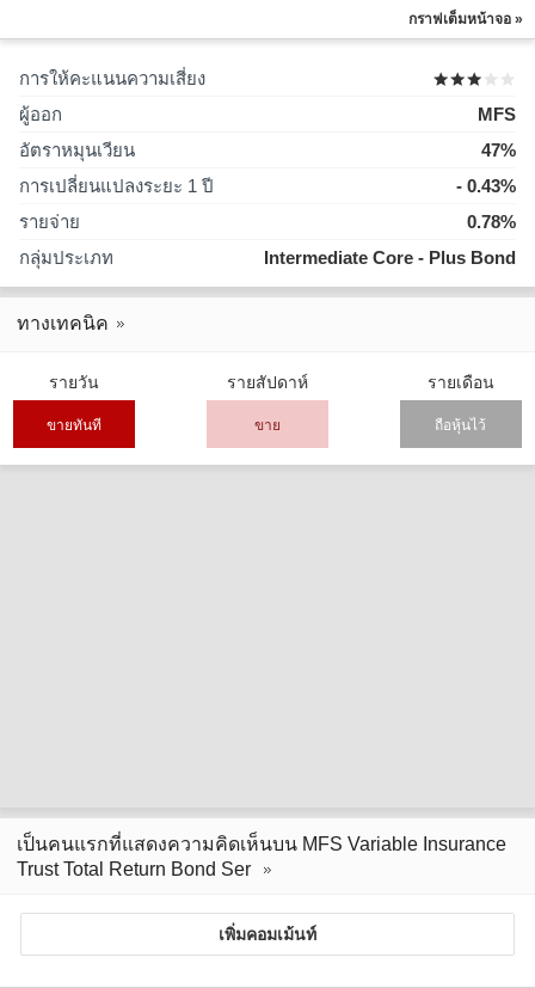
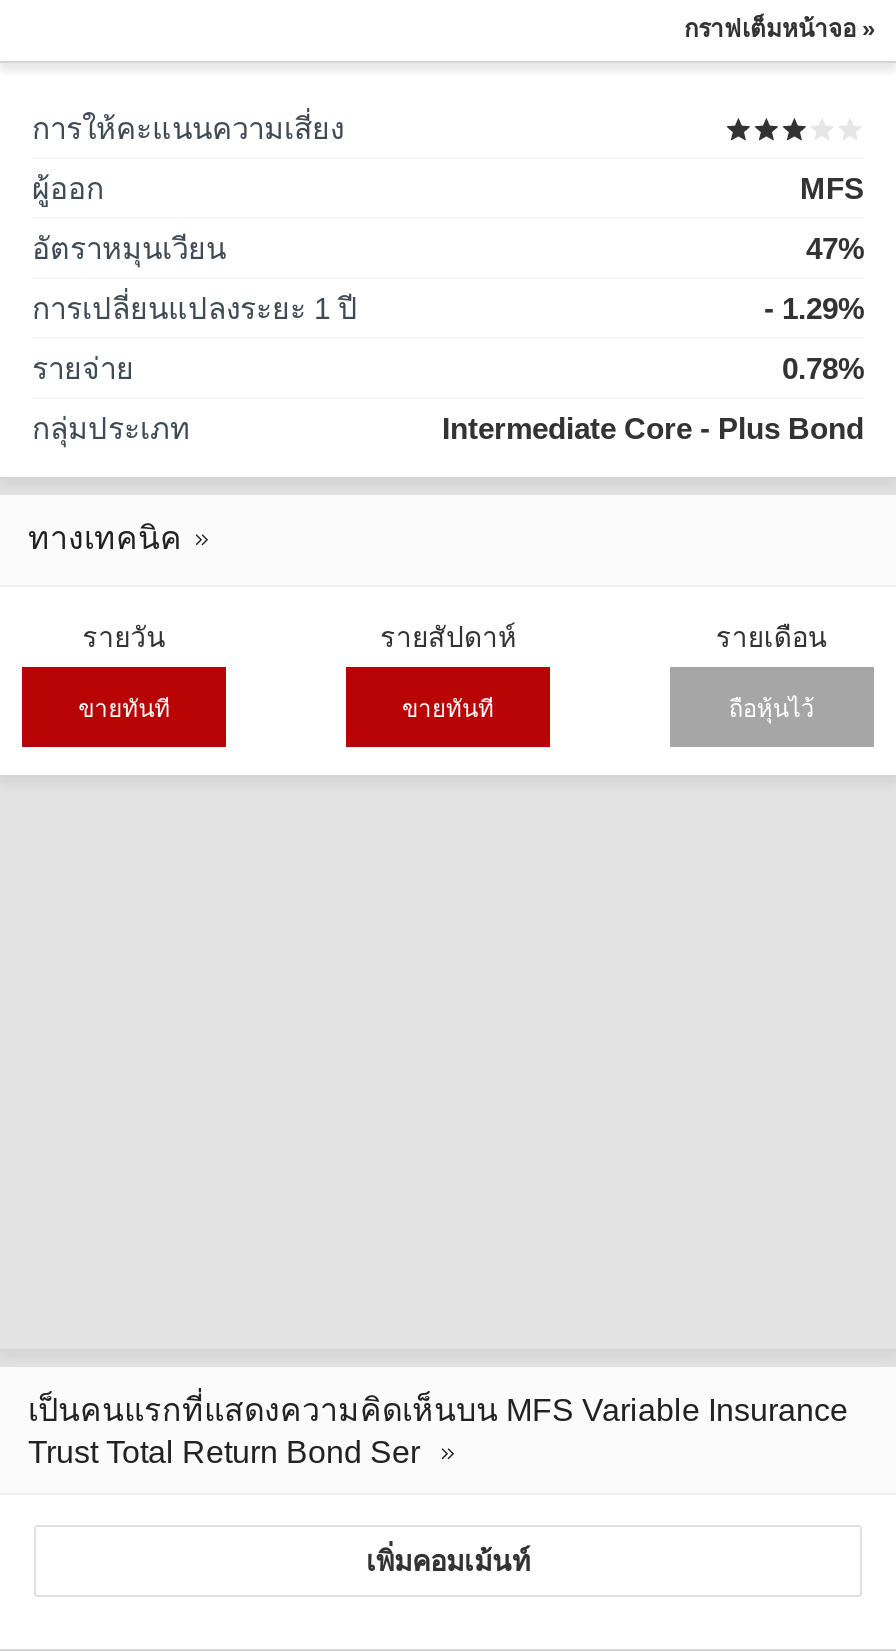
[456,176,516,196] - 0.43% -> [764,291,864,325] - 1.29%
[254,416,281,433] ขาย -> [402,694,494,722] ขายทันที

